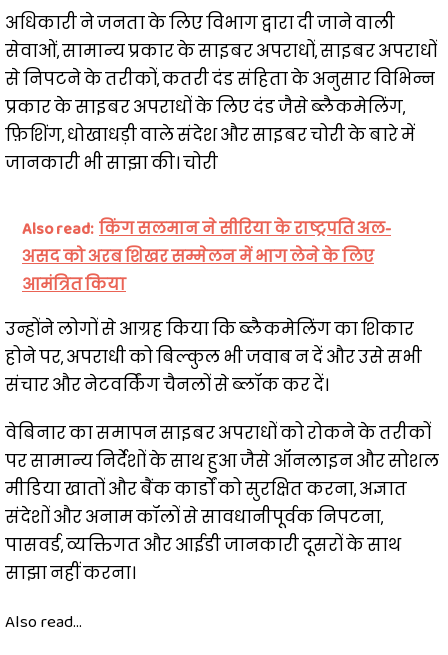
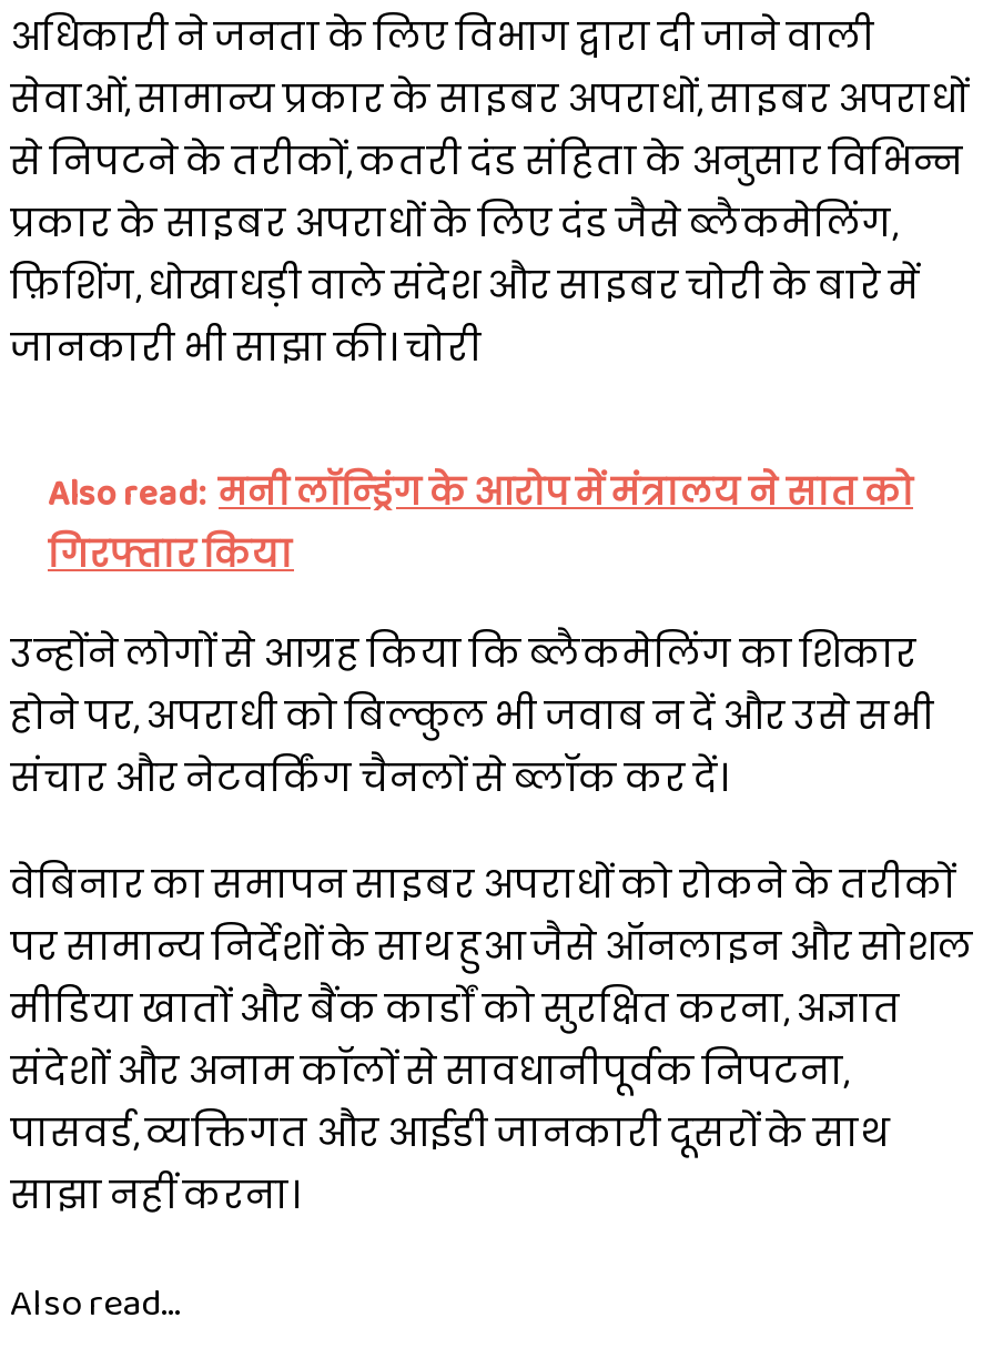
[22,217,391,296] Also read: किंग सलमान ने सीरिया के राष्ट्रपति अल- | असद को अरब शिखर सम्मेलन में भाग लेने के लिए | आमंत्रित किया -> [48,466,913,580] Also read: मनी लॉन्ड्रिंग के आरोप में मंत्रालय ने सात को | गिरफ्तार किया

